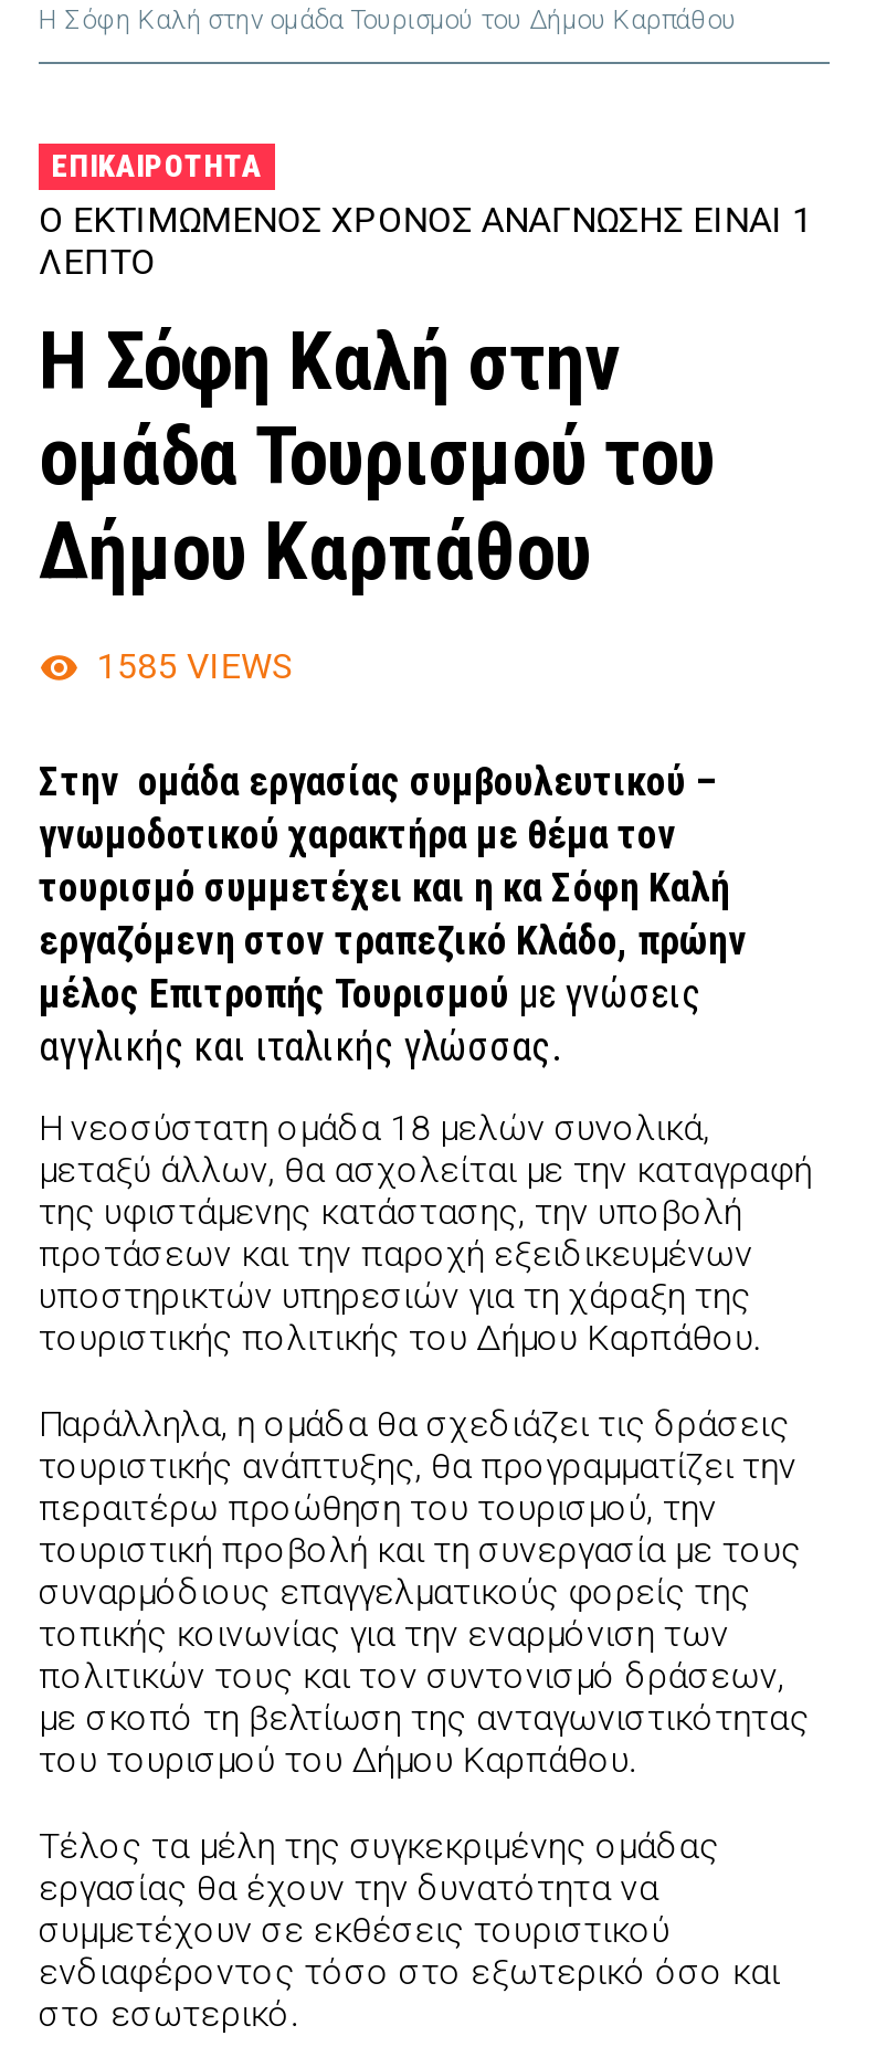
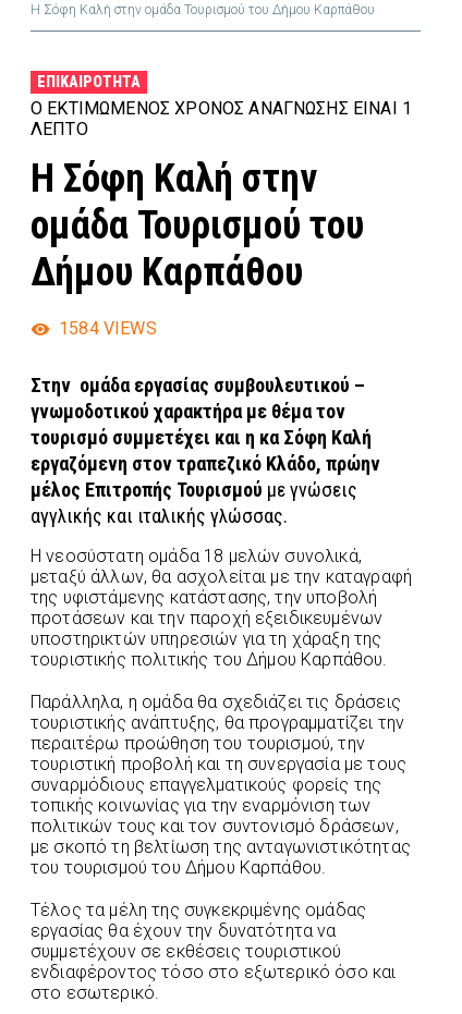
[97,644,295,686] 1585 VIEWS -> [59,318,157,338] 1584 VIEWS

